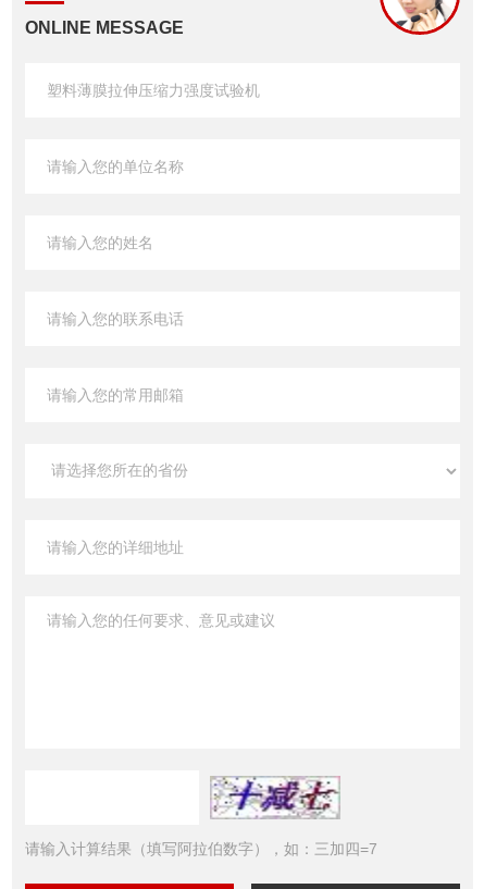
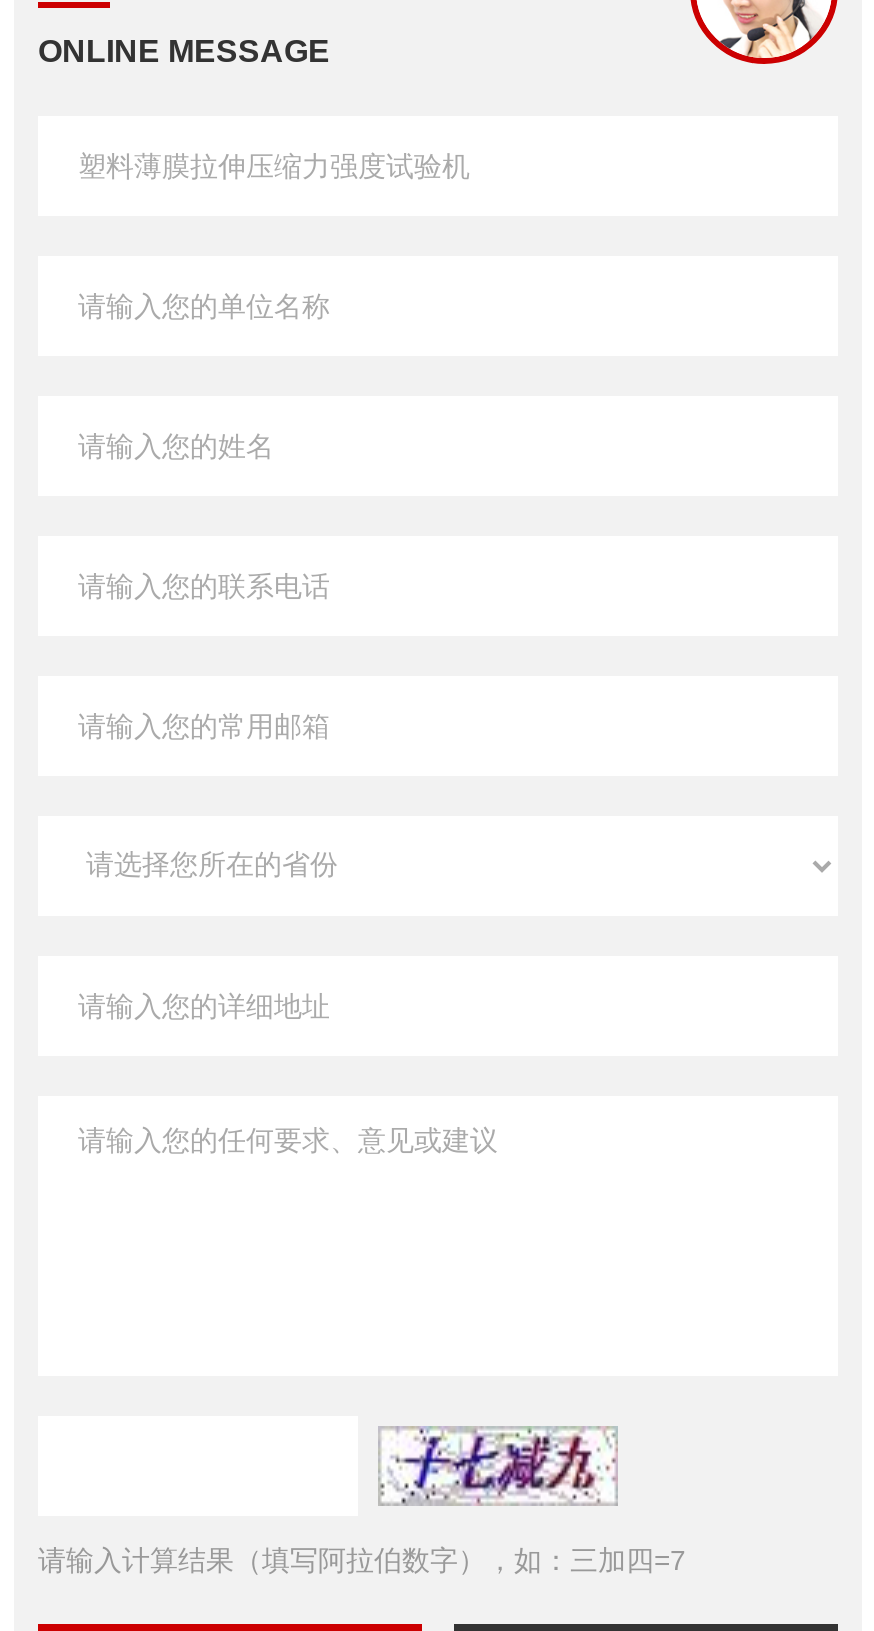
[211,777,340,818] [image] -> [380,1426,618,1504] [image]

